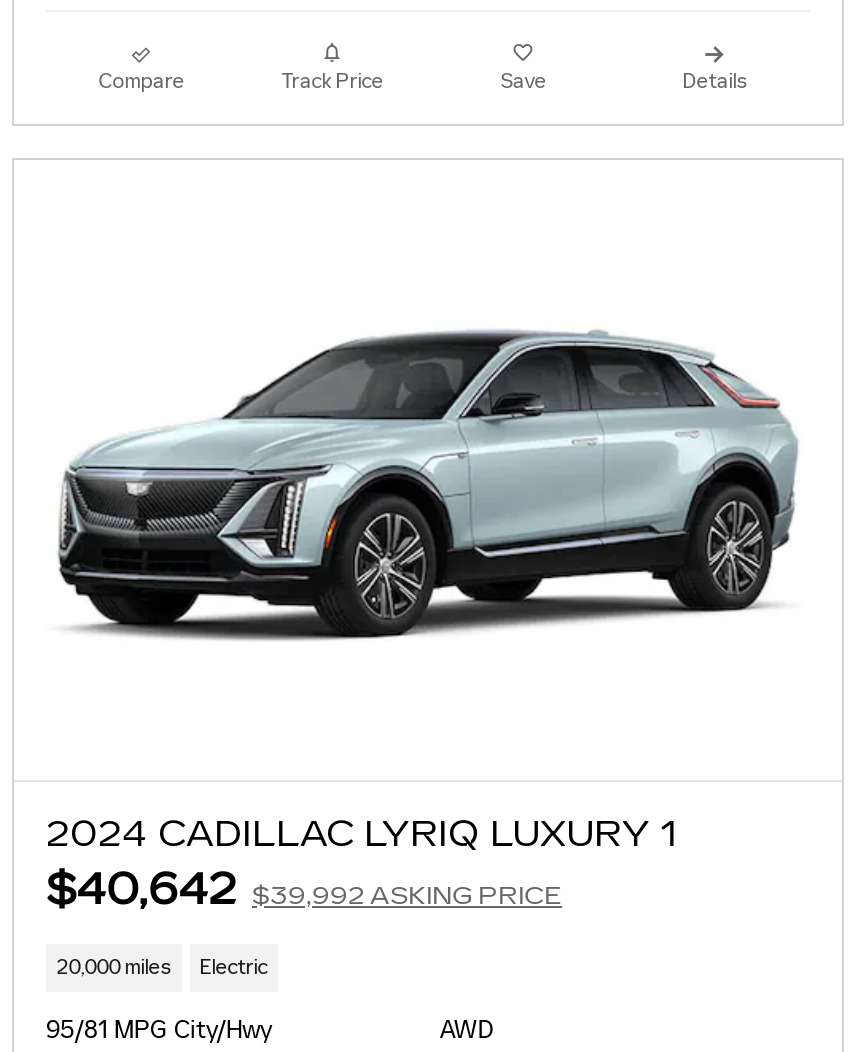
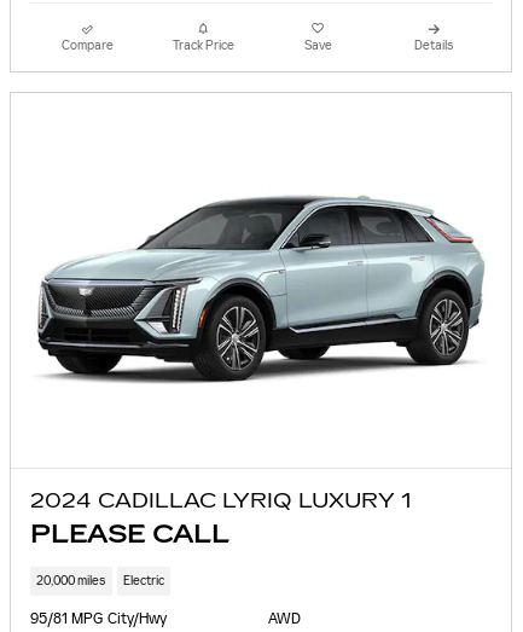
[46,864,562,916] $40,642 $39,992 ASKING PRICE -> [30,519,229,550] PLEASE CALL

